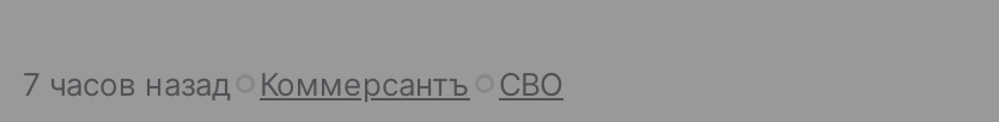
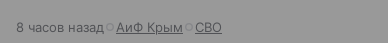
[23,66,470,104] 7 часов назад | Коммерсантъ -> [16,19,183,35] 8 часов назад | АиФ Крым

